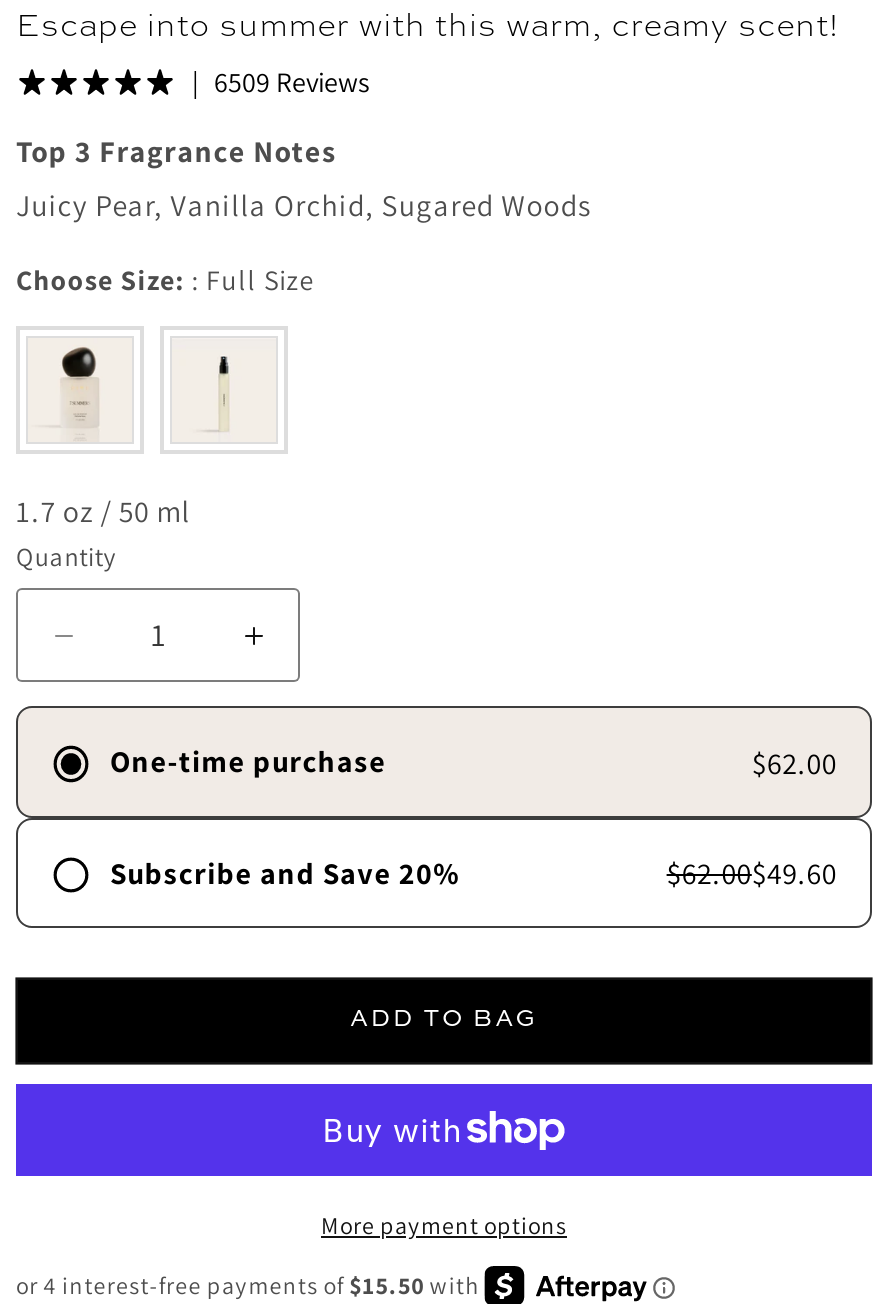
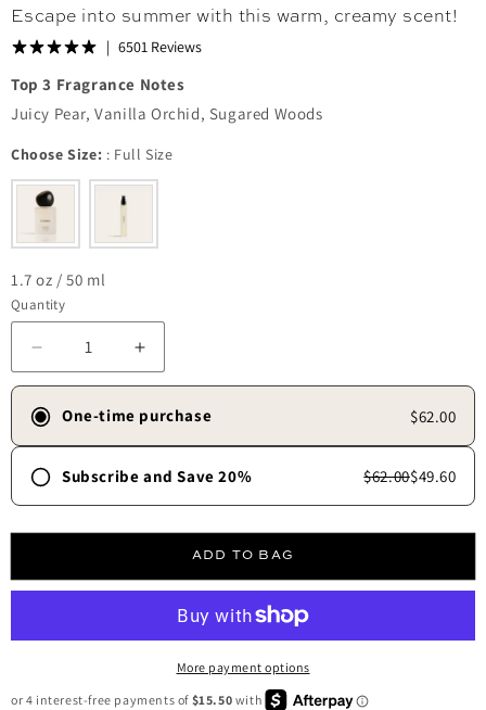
[214,64,370,100] 6509 Reviews -> [118,37,202,56] 6501 Reviews

